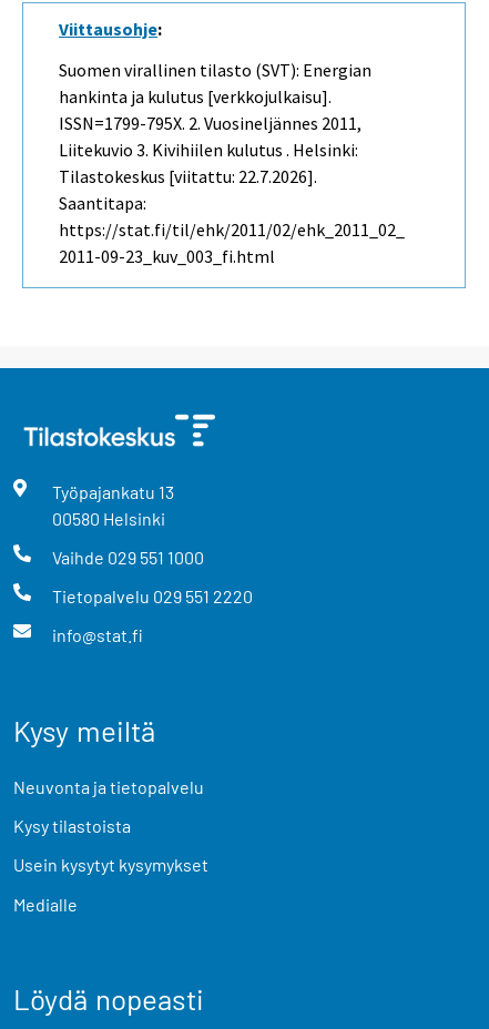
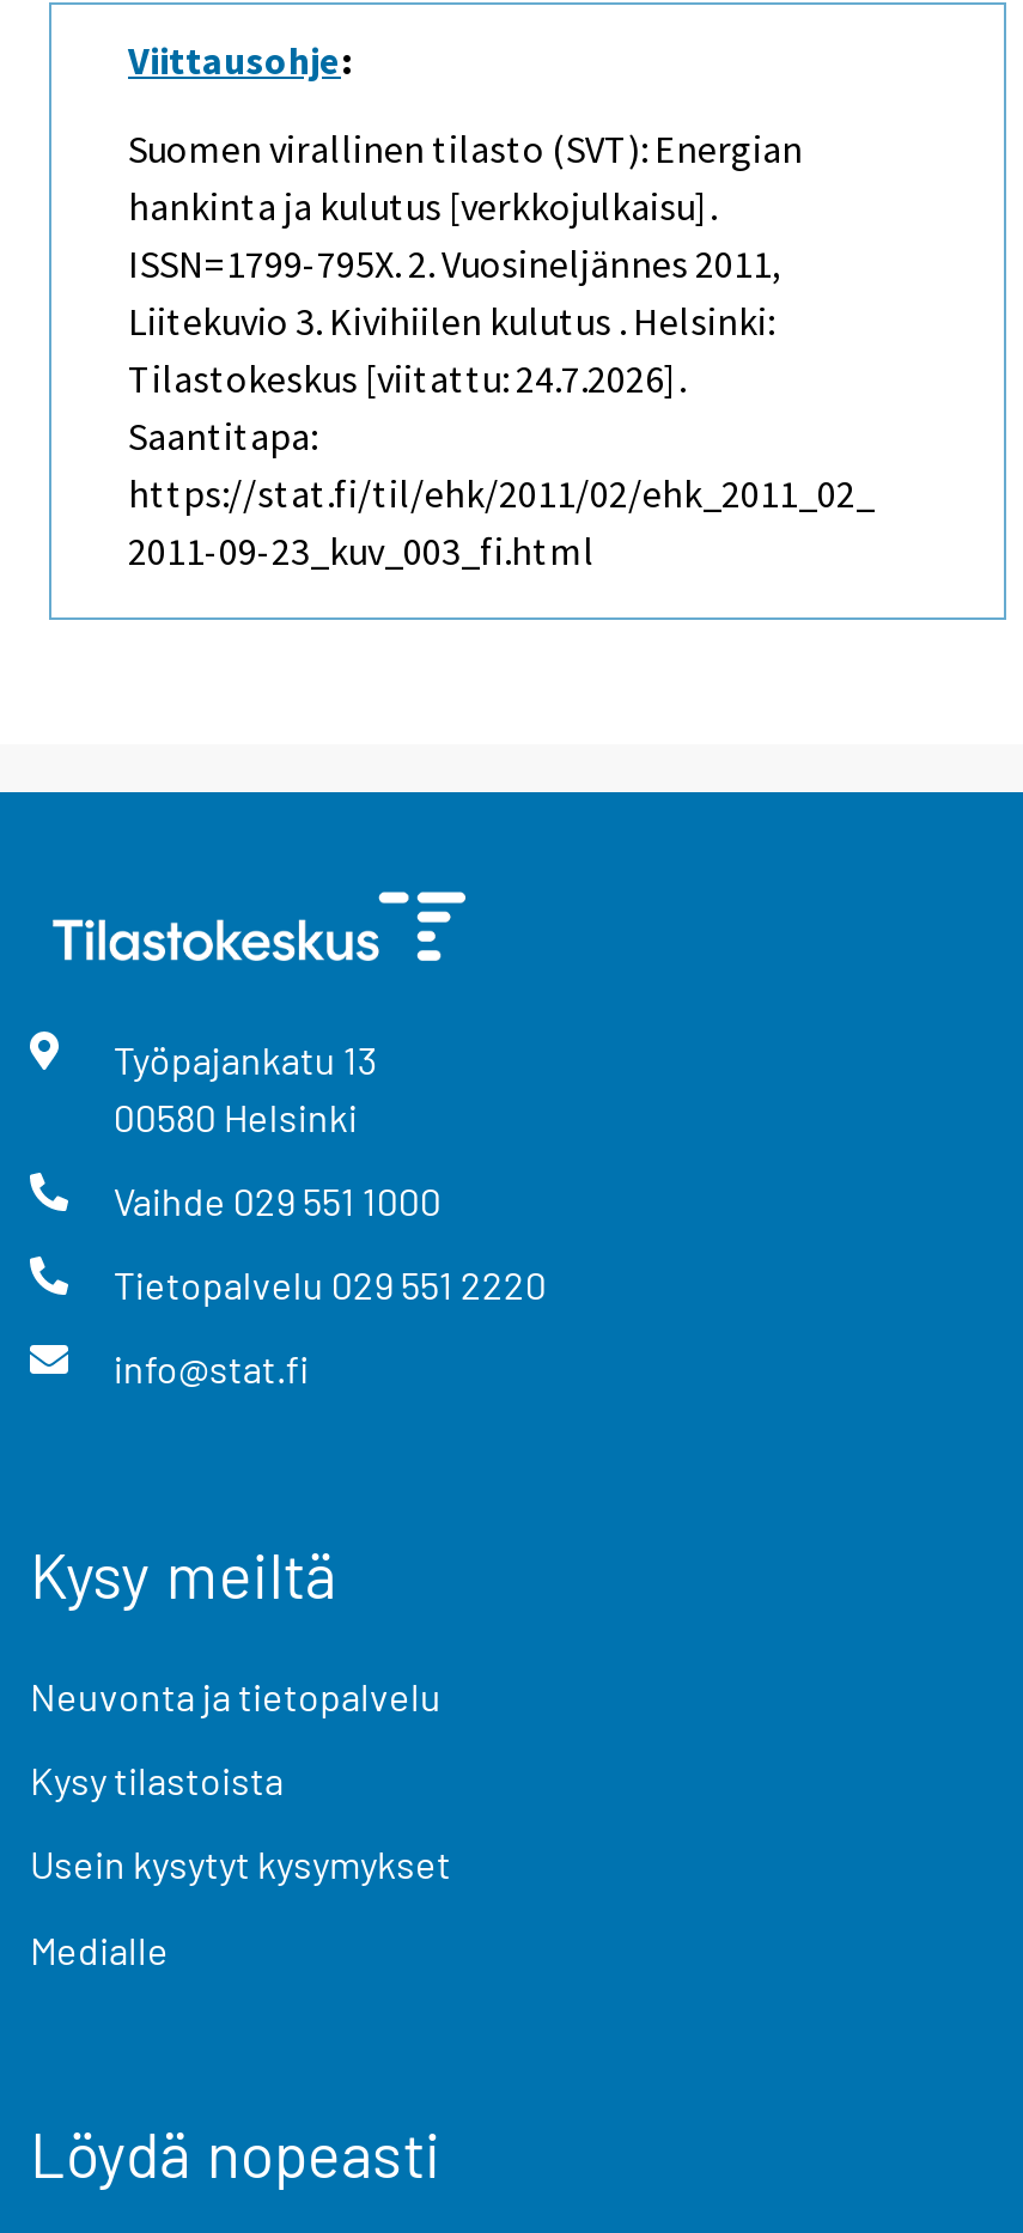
[59,165,317,187] Tilastokeskus [viitattu: 22.7.2026]. -> [128,354,686,402] Tilastokeskus [viitattu: 24.7.2026].

